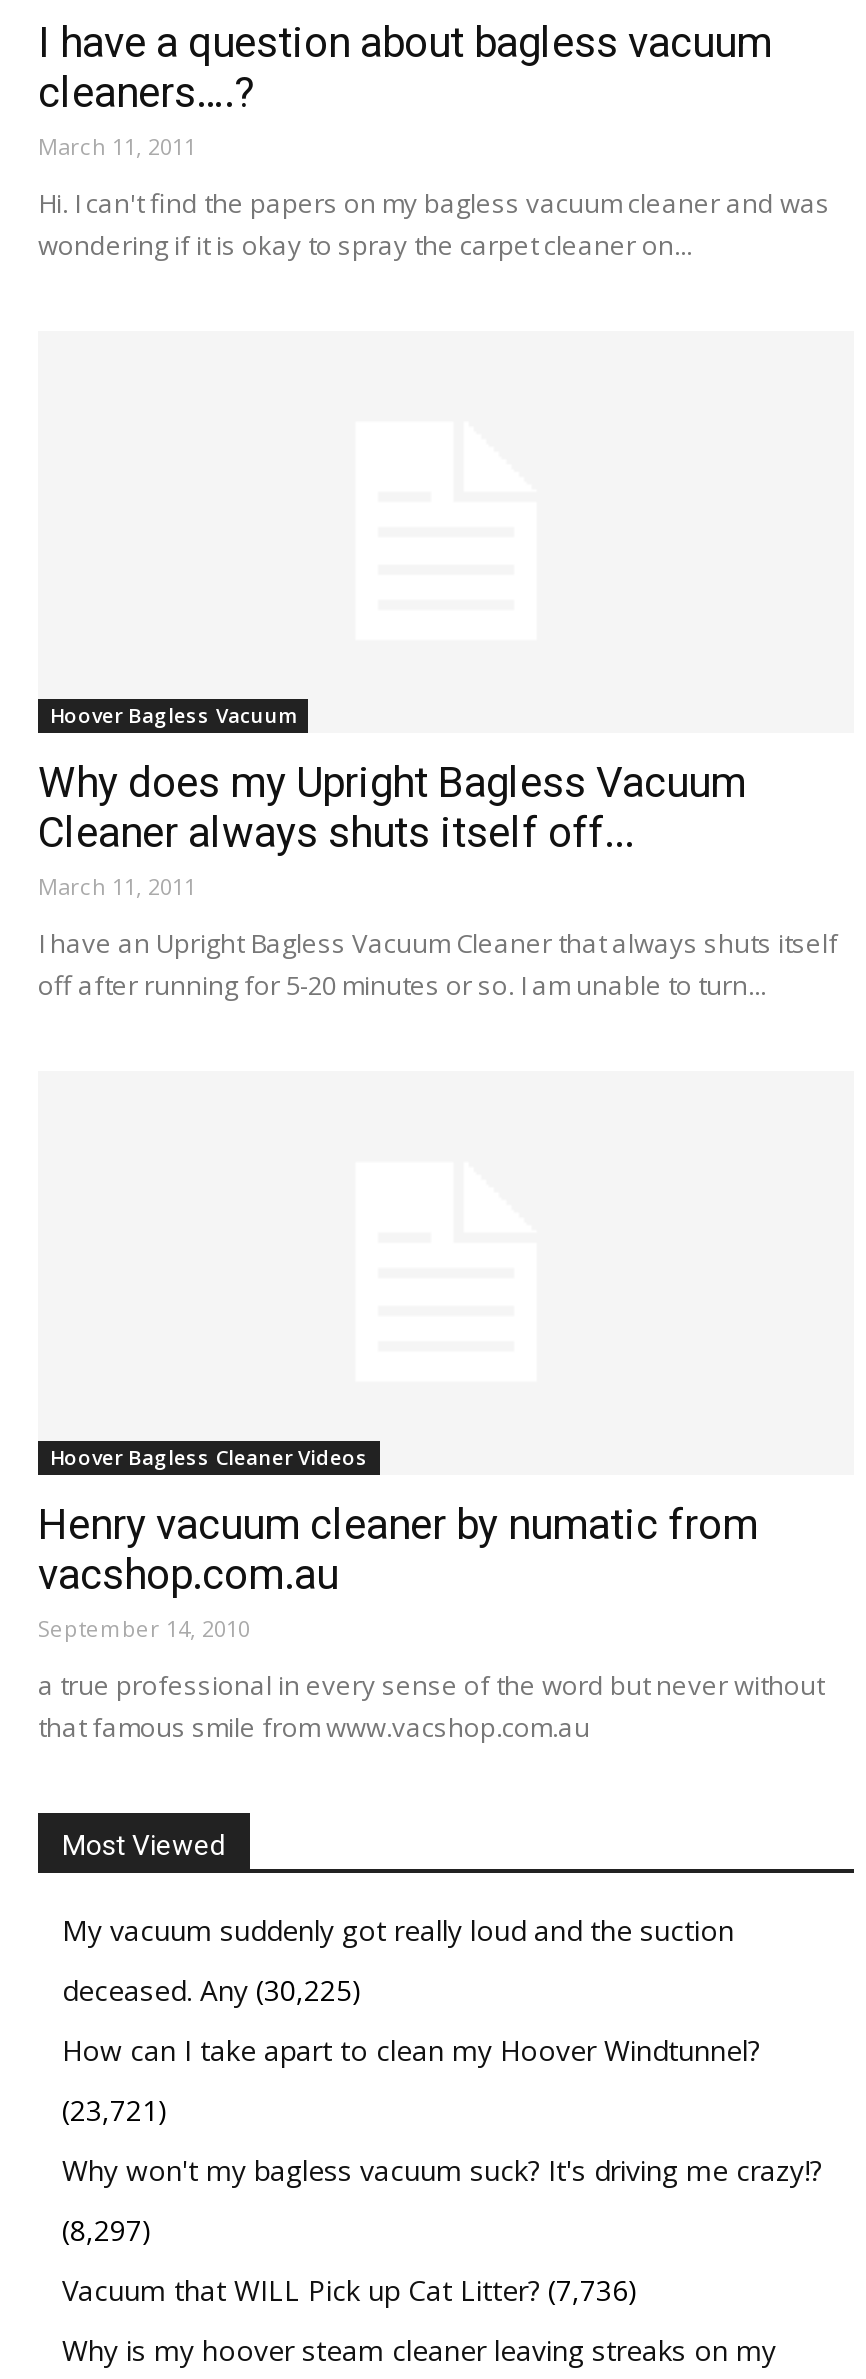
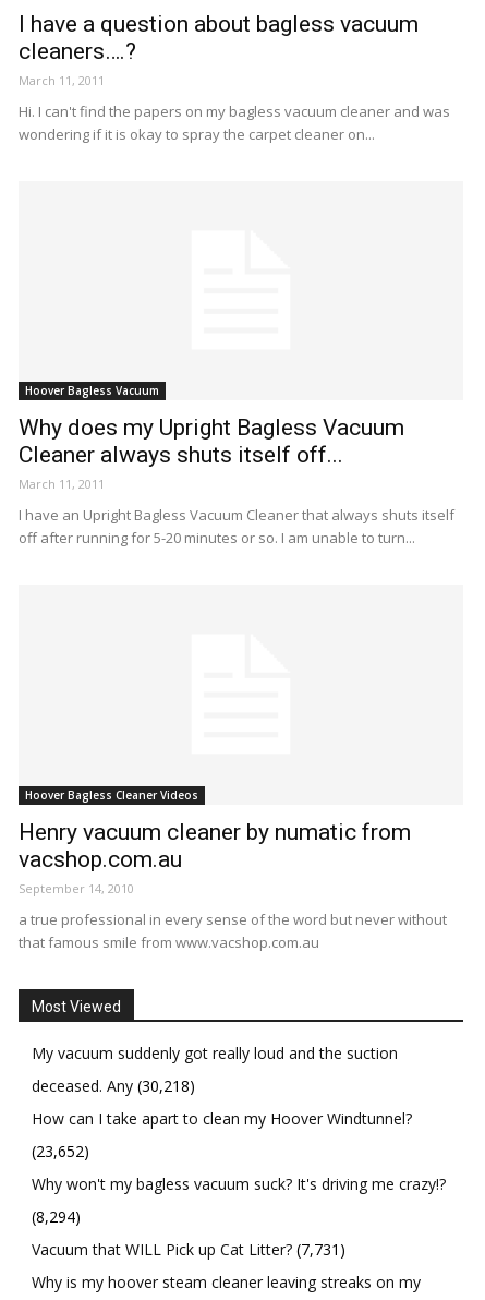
[62,1970,362,2008] deceased. Any (30,225) -> [32,1075,195,1096] deceased. Any (30,218)
[62,2090,168,2128] (23,721) -> [32,1140,89,1161] (23,652)
[62,2210,152,2248] (8,297) -> [32,1206,81,1226] (8,294)
[62,2270,638,2308] Vacuum that WILL Pick up Cat Litter? (7,736) -> [32,1238,345,1259] Vacuum that WILL Pick up Cat Litter? (7,731)

